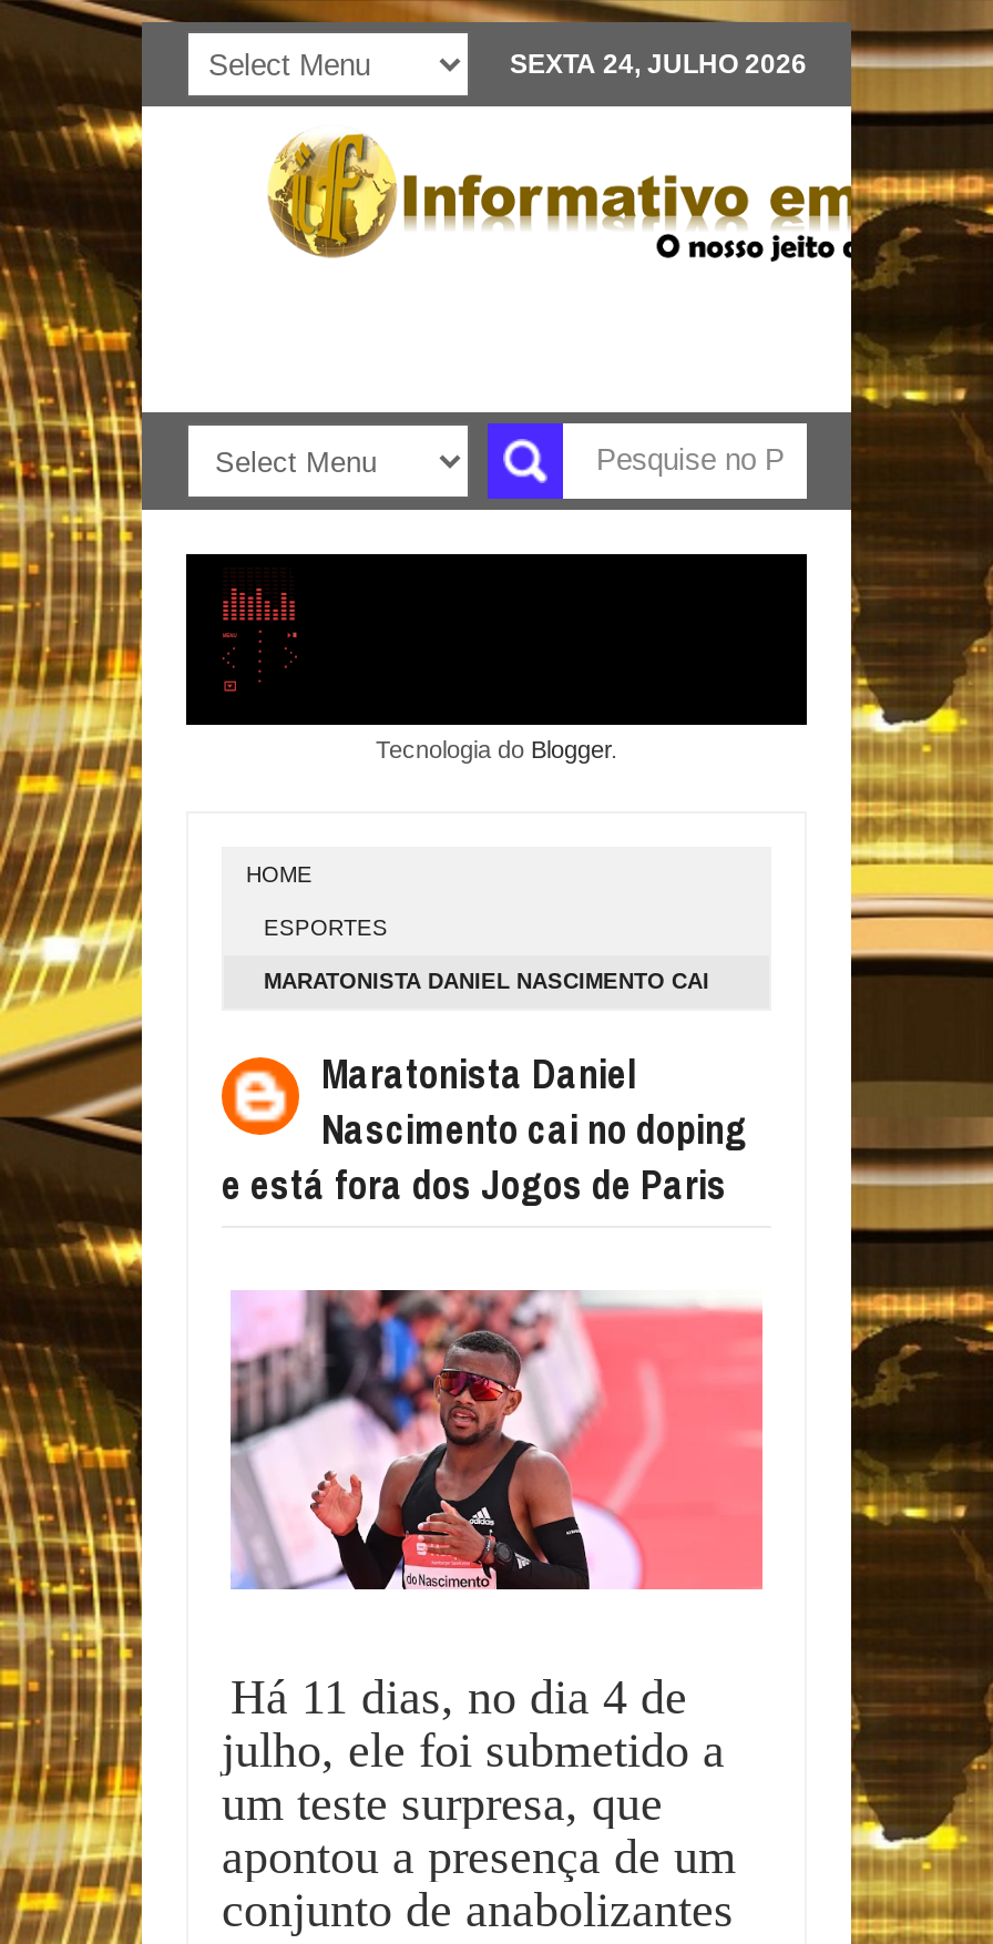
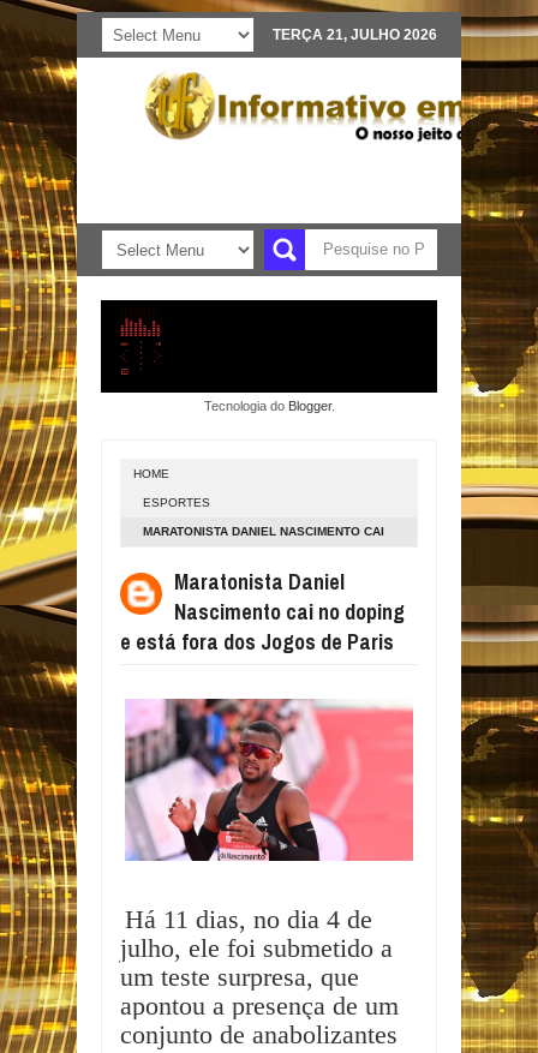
[510,49,807,80] SEXTA 24, JULHO 2026 -> [273,26,437,43] TERÇA 21, JULHO 2026

